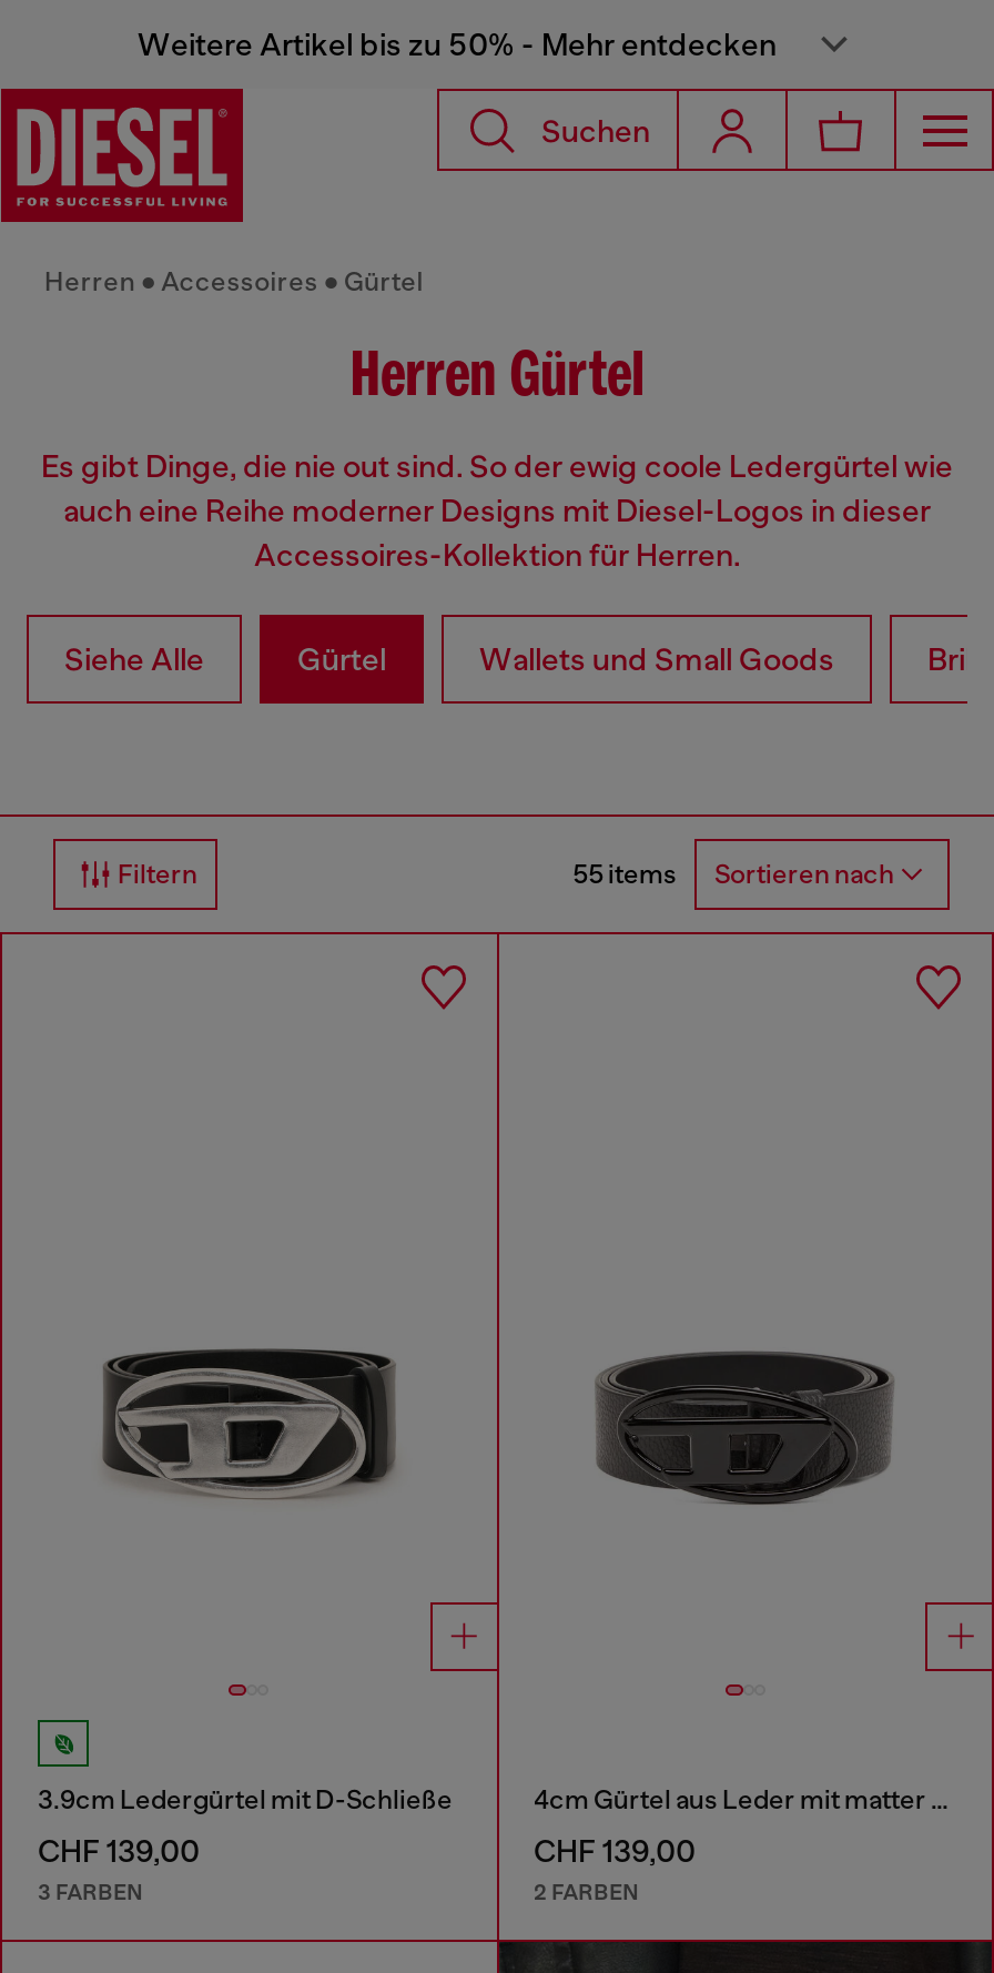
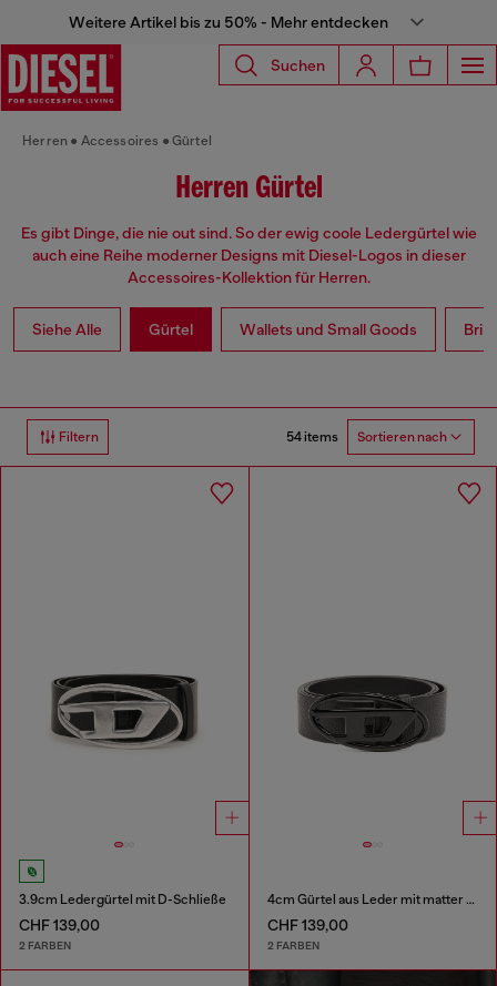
[572,859,894,891] 55 items Sortieren nach -> [286,429,447,445] 54 items Sortieren nach
[38,1877,142,1906] 3 FARBEN -> [19,938,71,952] 2 FARBEN

